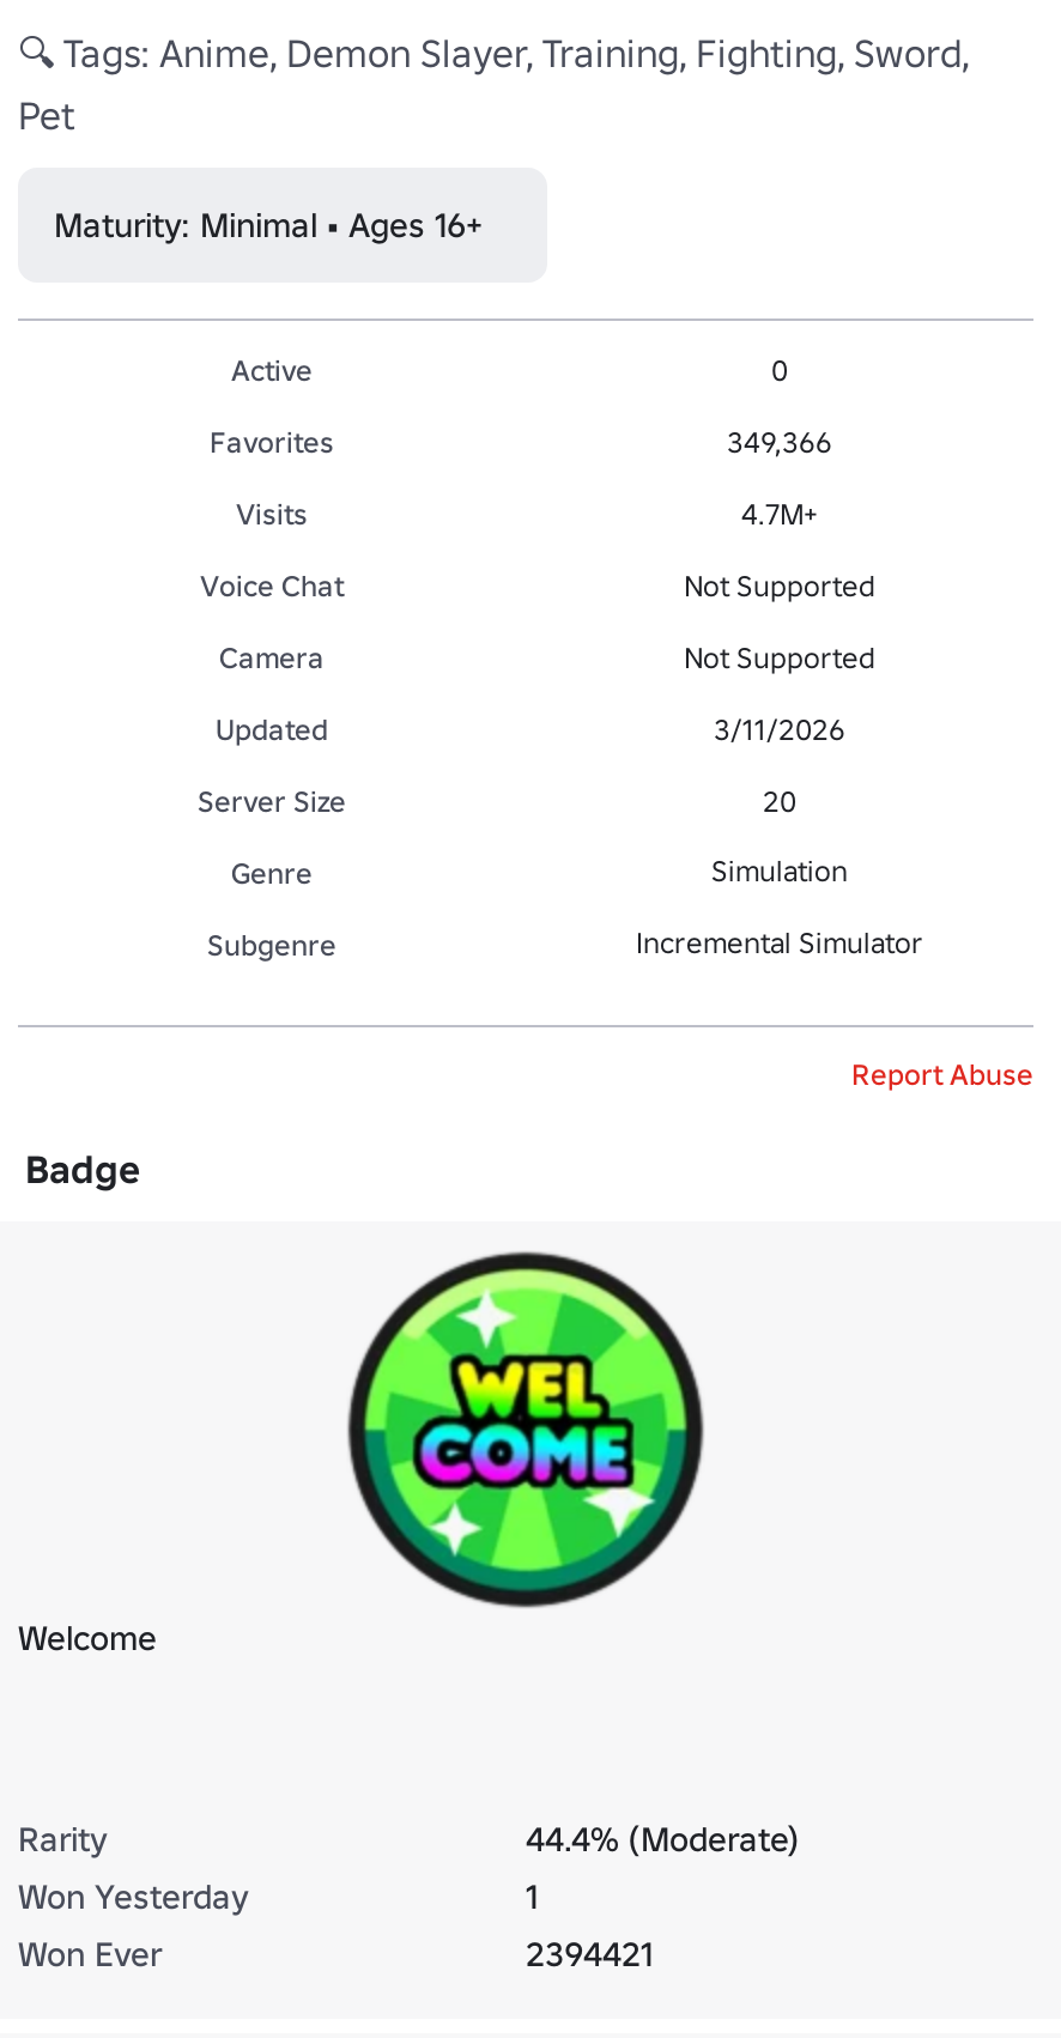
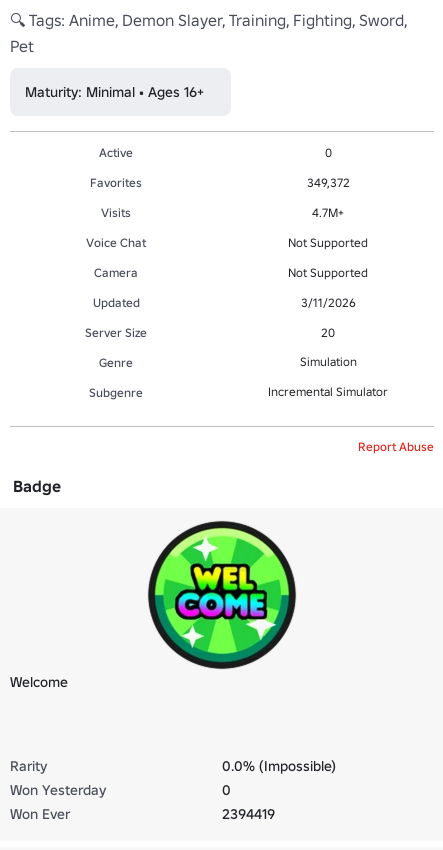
[727,423,832,459] 349,366 -> [306,174,349,189] 349,372
[526,1816,799,1860] 44.4% (Moderate) -> [222,756,336,774] 0.0% (Impossible)
[526,1874,538,1917] 1 -> [222,780,231,798] 0
[526,1931,653,1975] 2394421 -> [222,804,275,822] 2394419

